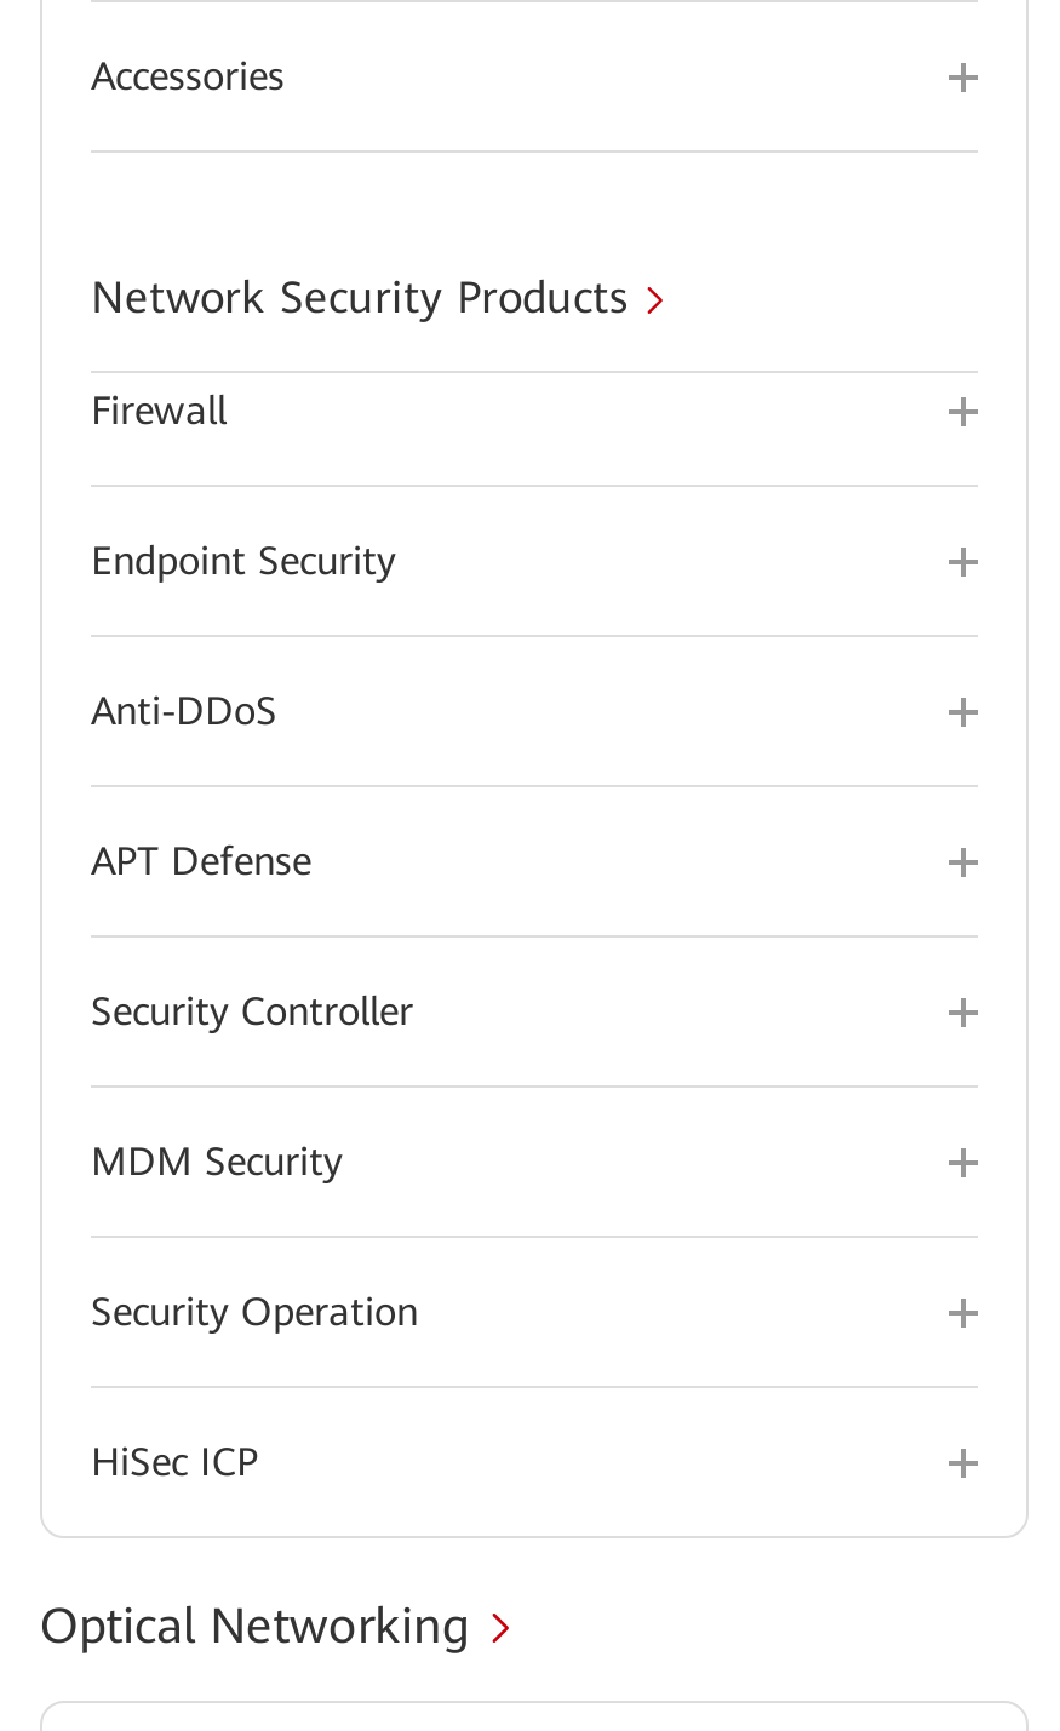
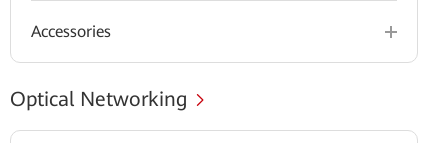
[91,271,629,1485] Network Security Products | Firewall | Endpoint Security | Anti-DDoS | APT Defense | Security Controller | MDM Security | Security Operation | HiSec ICP -> none

